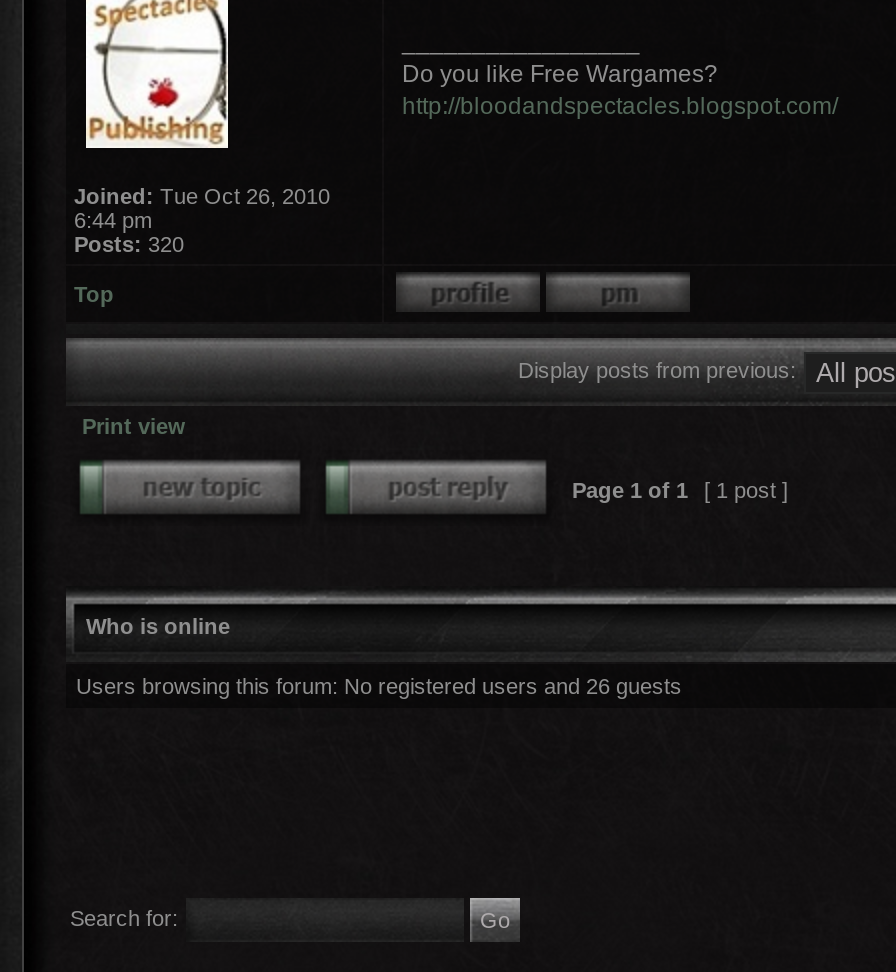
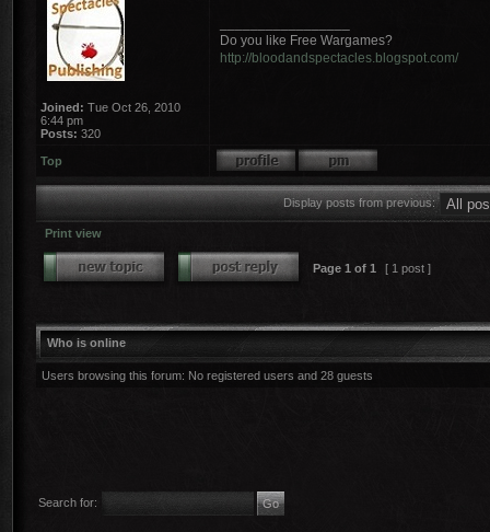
[76,674,682,698] Users browsing this forum: No registered users and 26 guests -> [42,369,373,382] Users browsing this forum: No registered users and 28 guests

